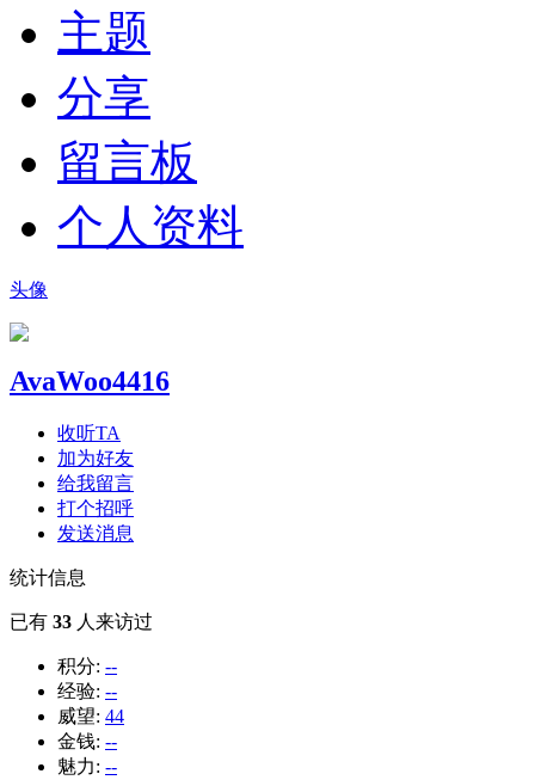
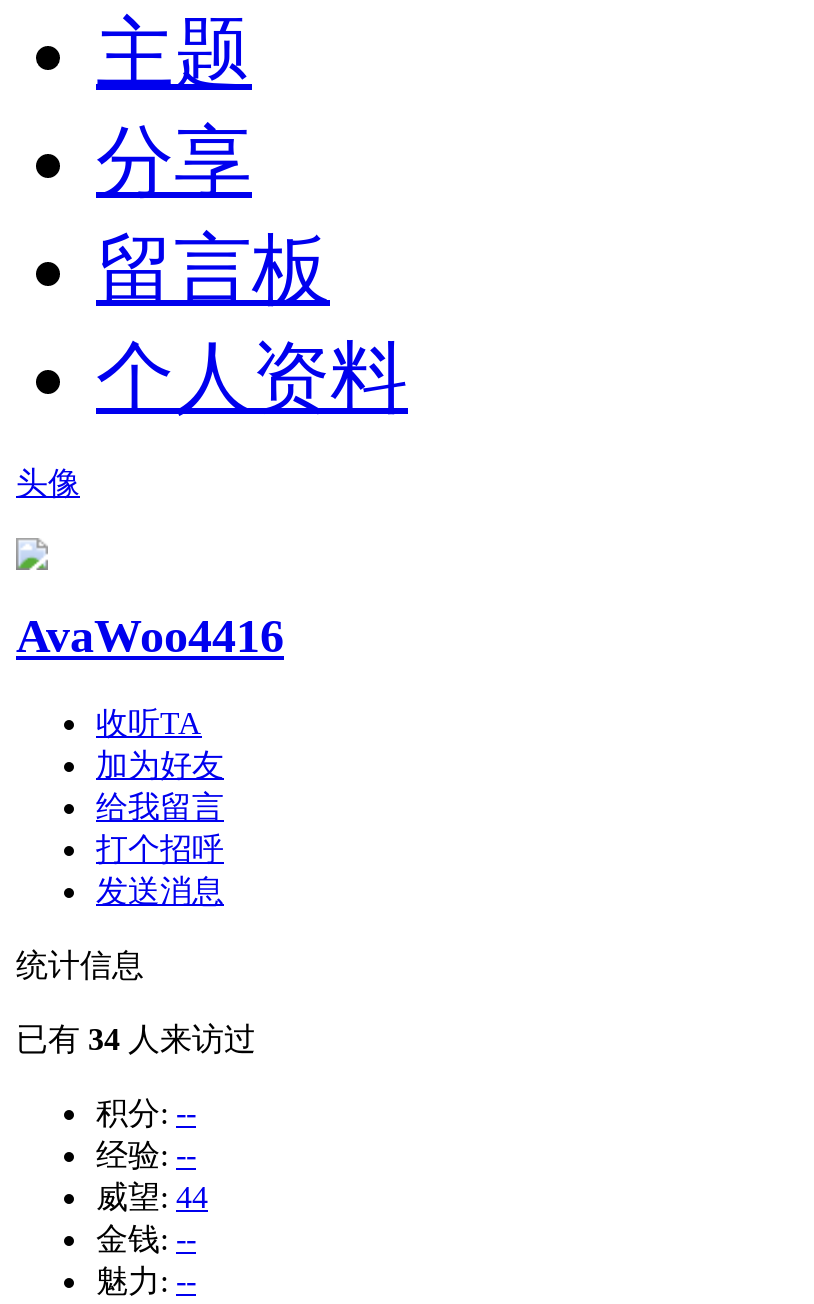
[10,611,153,631] 已有33人来访过 -> [16,1021,256,1055] 已有34人来访过

